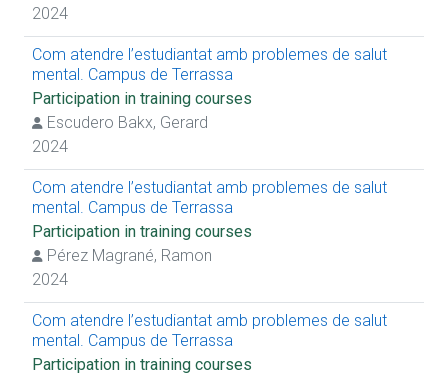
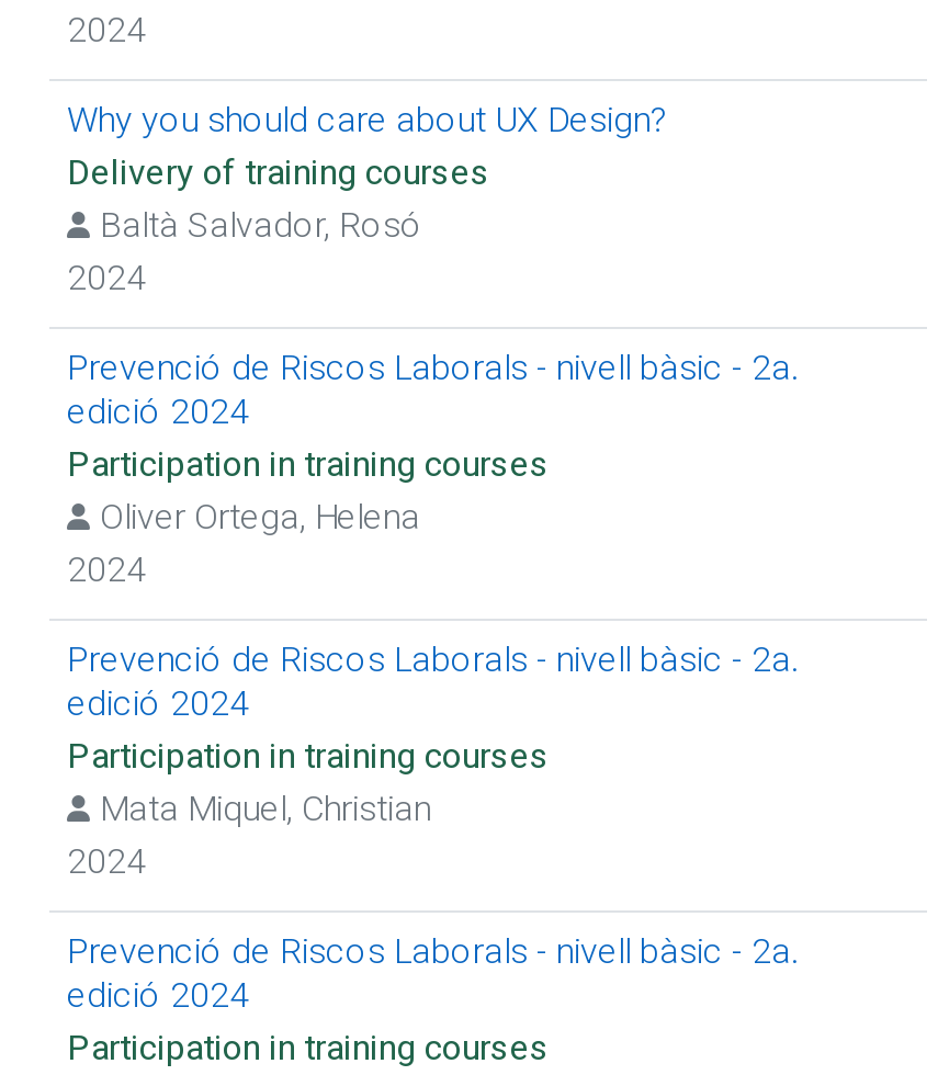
[32,45,387,84] Com atendre l’estudiantat amb problemes de salut | mental. Campus de Terrassa -> [67,99,800,432] Why you should care about UX Design? | Delivery of training courses | Baltà Salvador, Rosó | 2024 | Prevenció de Riscos Laborals - nivell bàsic - 2a. | edició 2024
[47,113,208,132] Escudero Bakx, Gerard -> [100,496,420,537] Oliver Ortega, Helena
[32,178,387,217] Com atendre l’estudiantat amb problemes de salut | mental. Campus de Terrassa -> [67,638,800,724] Prevenció de Riscos Laborals - nivell bàsic - 2a. | edició 2024
[47,246,212,265] Pérez Magrané, Ramon -> [100,788,431,829] Mata Miquel, Christian
[32,311,387,350] Com atendre l’estudiantat amb problemes de salut | mental. Campus de Terrassa -> [67,930,800,1016] Prevenció de Riscos Laborals - nivell bàsic - 2a. | edició 2024

